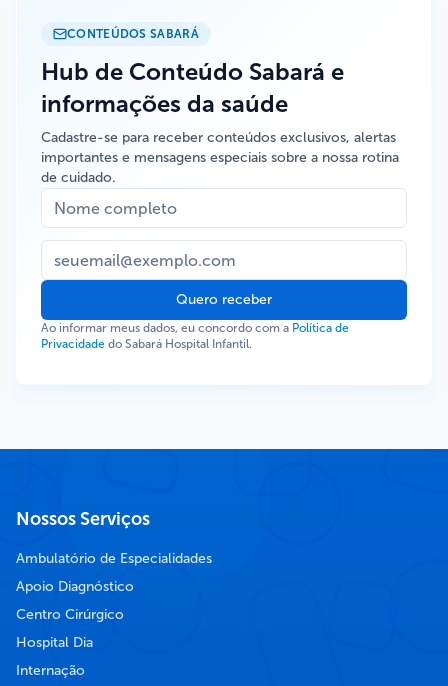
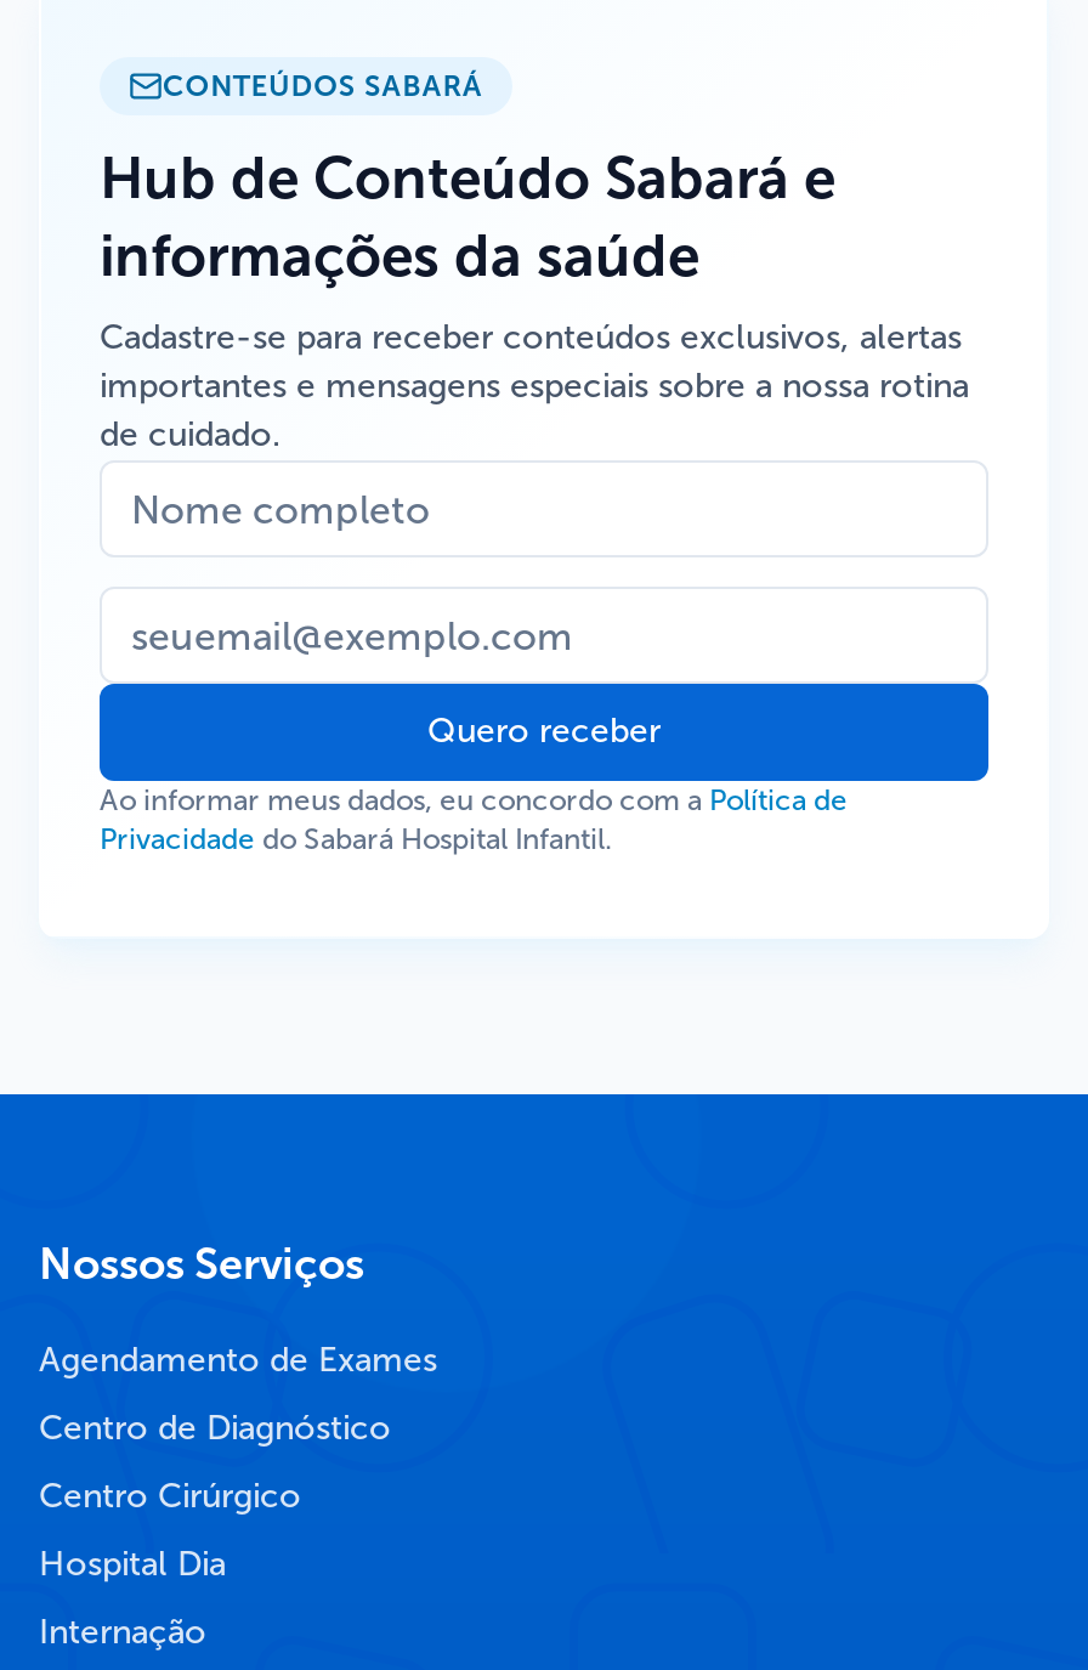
[16,550,212,567] Ambulatório de Especialidades -> [39,1340,437,1381] Agendamento de Exames
[16,578,134,595] Apoio Diagnóstico -> [39,1408,391,1449] Centro de Diagnóstico

